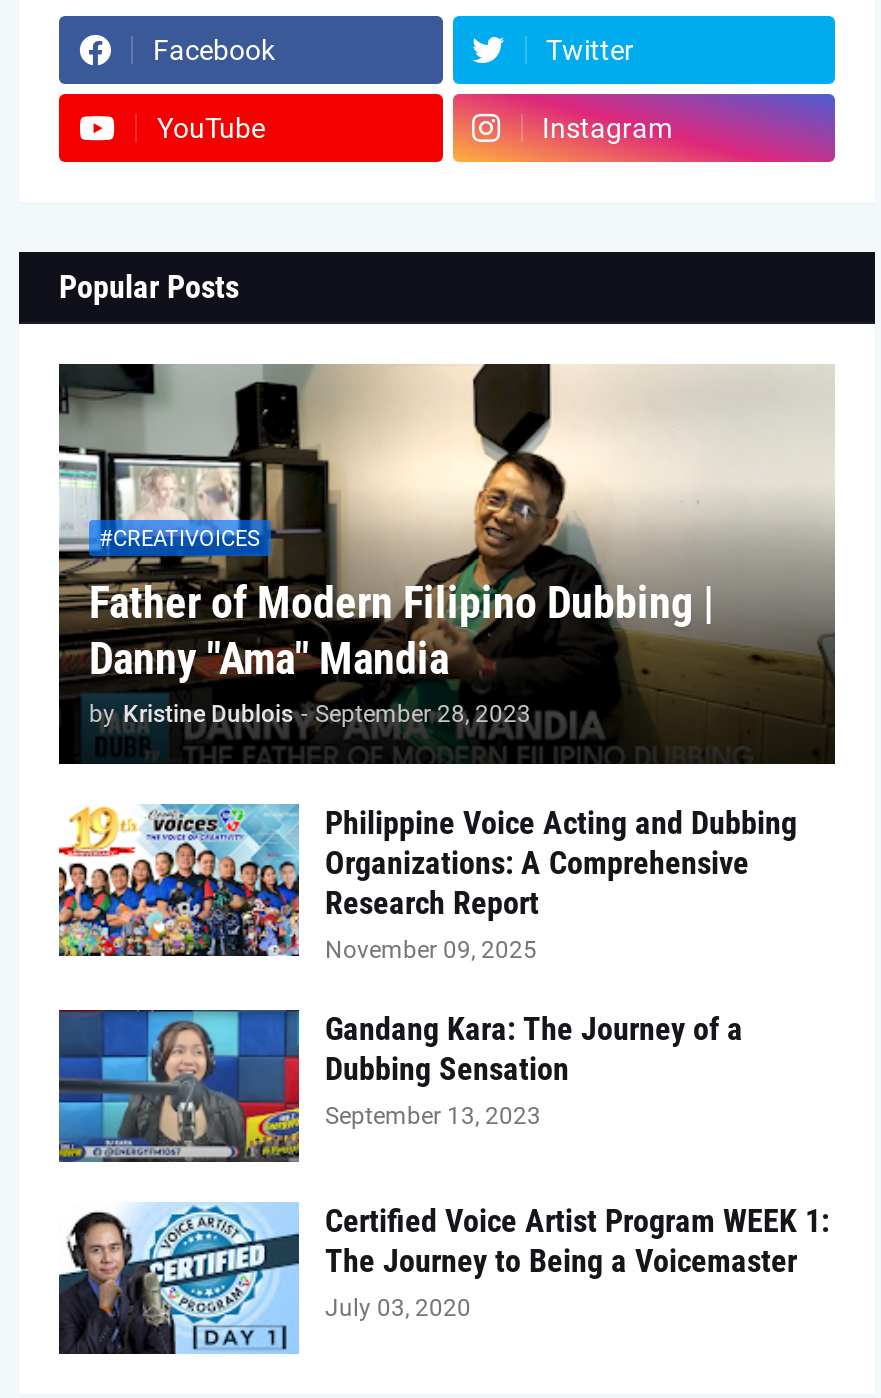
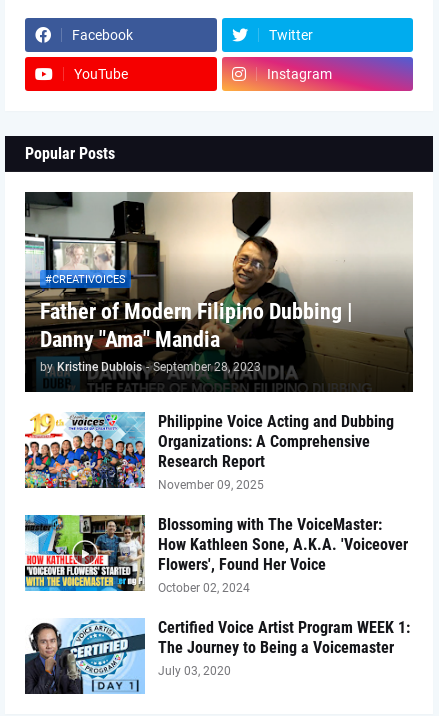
[57,1008,743,1164] [image] | Gandang Kara: The Journey of a | Dubbing Sensation | September 13, 2023 -> [24,514,408,595] [image] | Blossoming with The VoiceMaster: | How Kathleen Sone, A.K.A. 'Voiceover | Flowers', Found Her Voice | October 02, 2024

